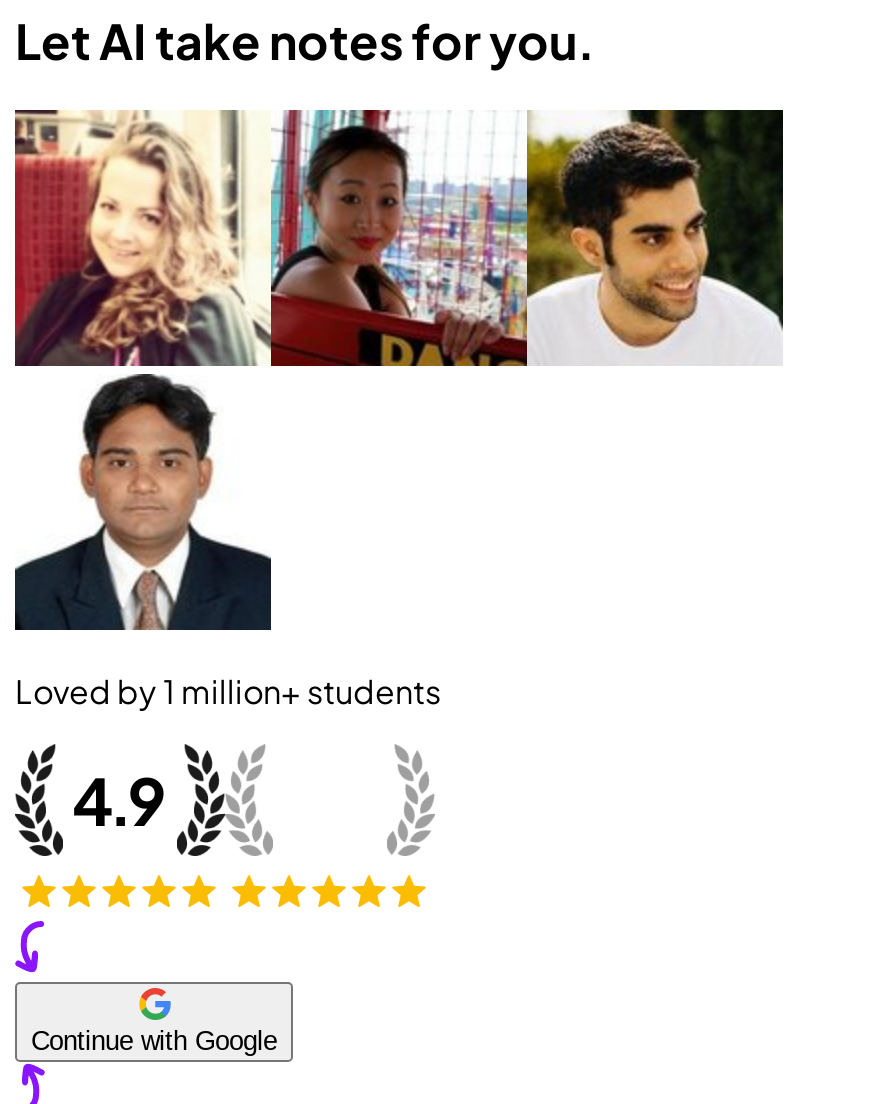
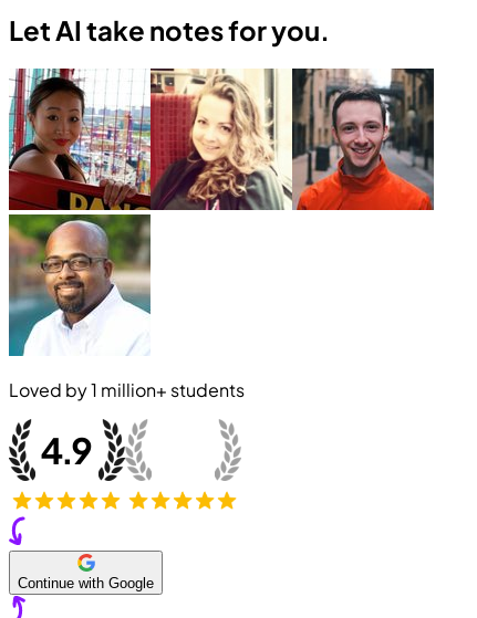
[13,108,783,632] [image] -> [8,67,435,357] [image]

